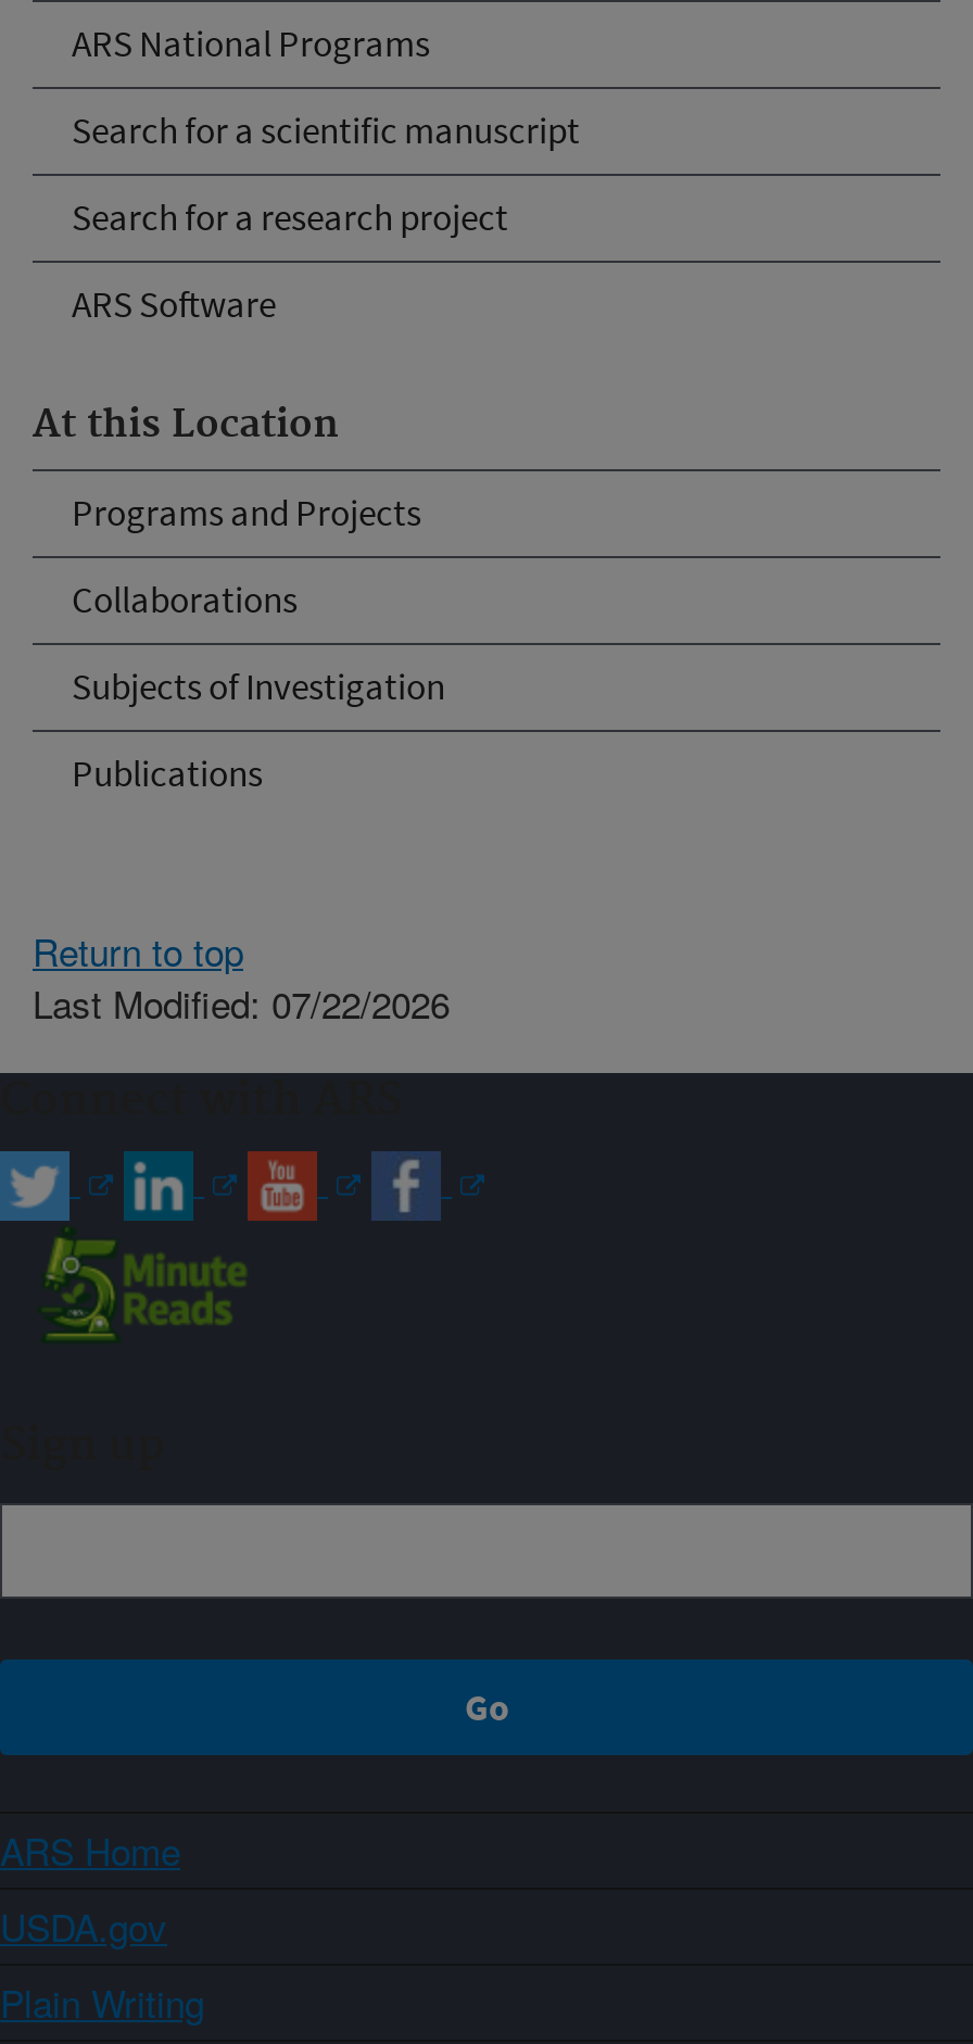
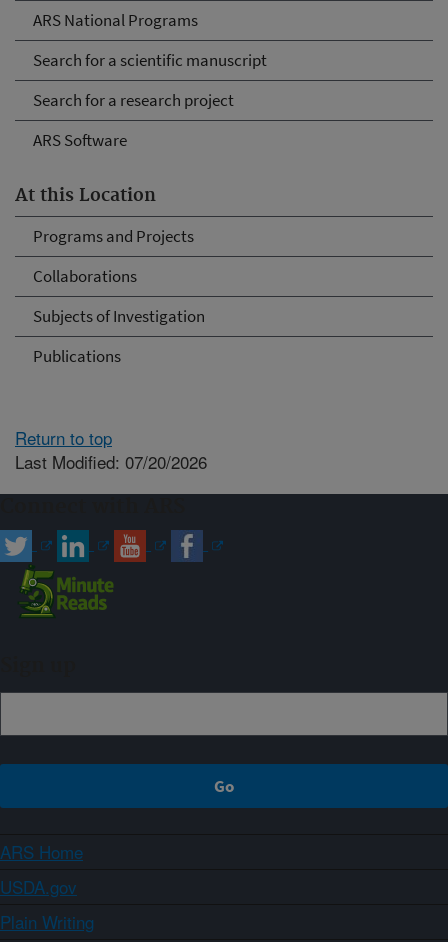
[33,974,450,1029] Last Modified: 07/22/2026 -> [15,448,207,473] Last Modified: 07/20/2026

